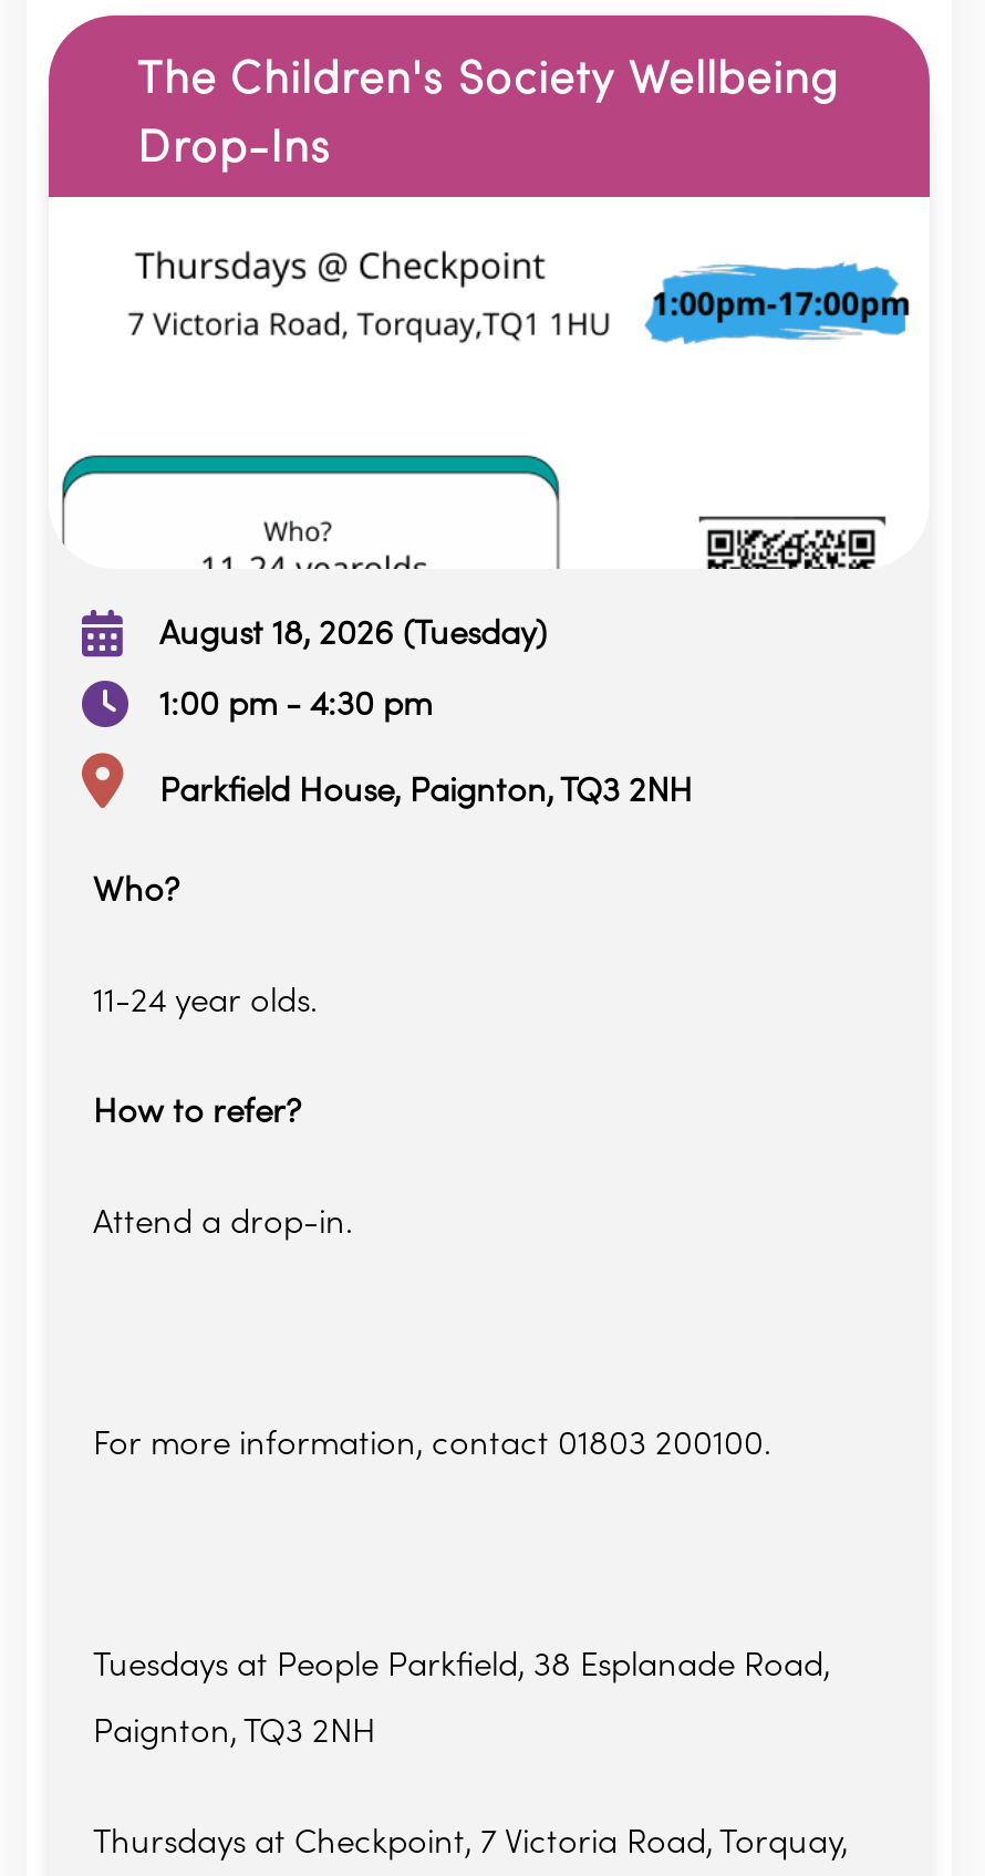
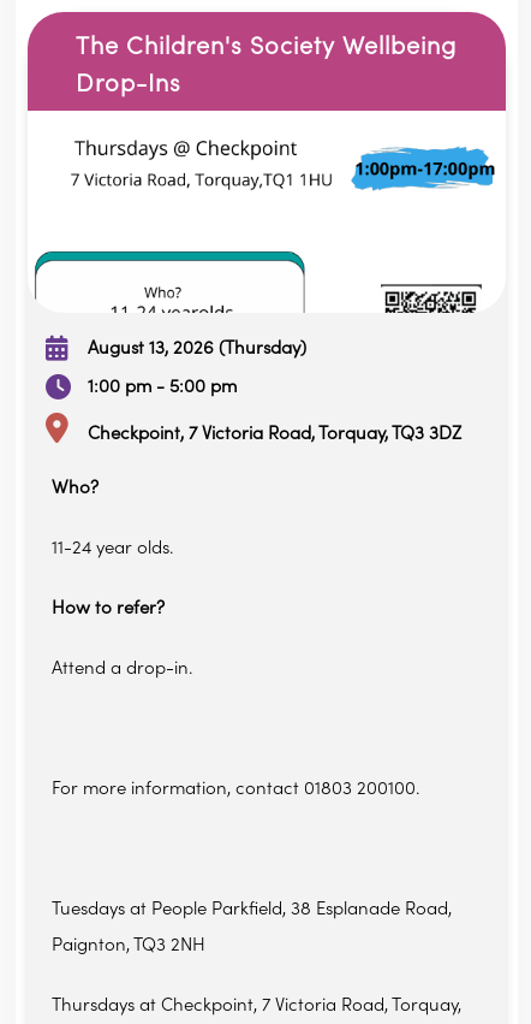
[159,615,547,653] August 18, 2026 (Tuesday) -> [88,338,306,359] August 13, 2026 (Thursday)
[159,686,432,724] 1:00 pm - 4:30 pm -> [88,377,237,397] 1:00 pm - 5:00 pm
[159,773,693,810] Parkfield House, Paignton, TQ3 2NH -> [88,424,461,444] Checkpoint, 7 Victoria Road, Torquay, TQ3 3DZ

